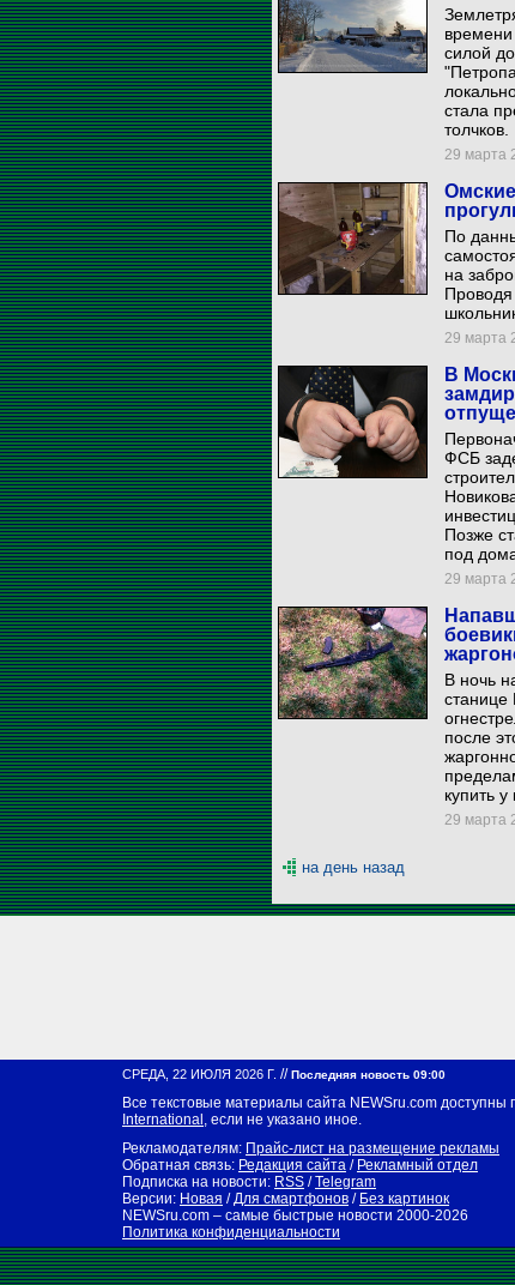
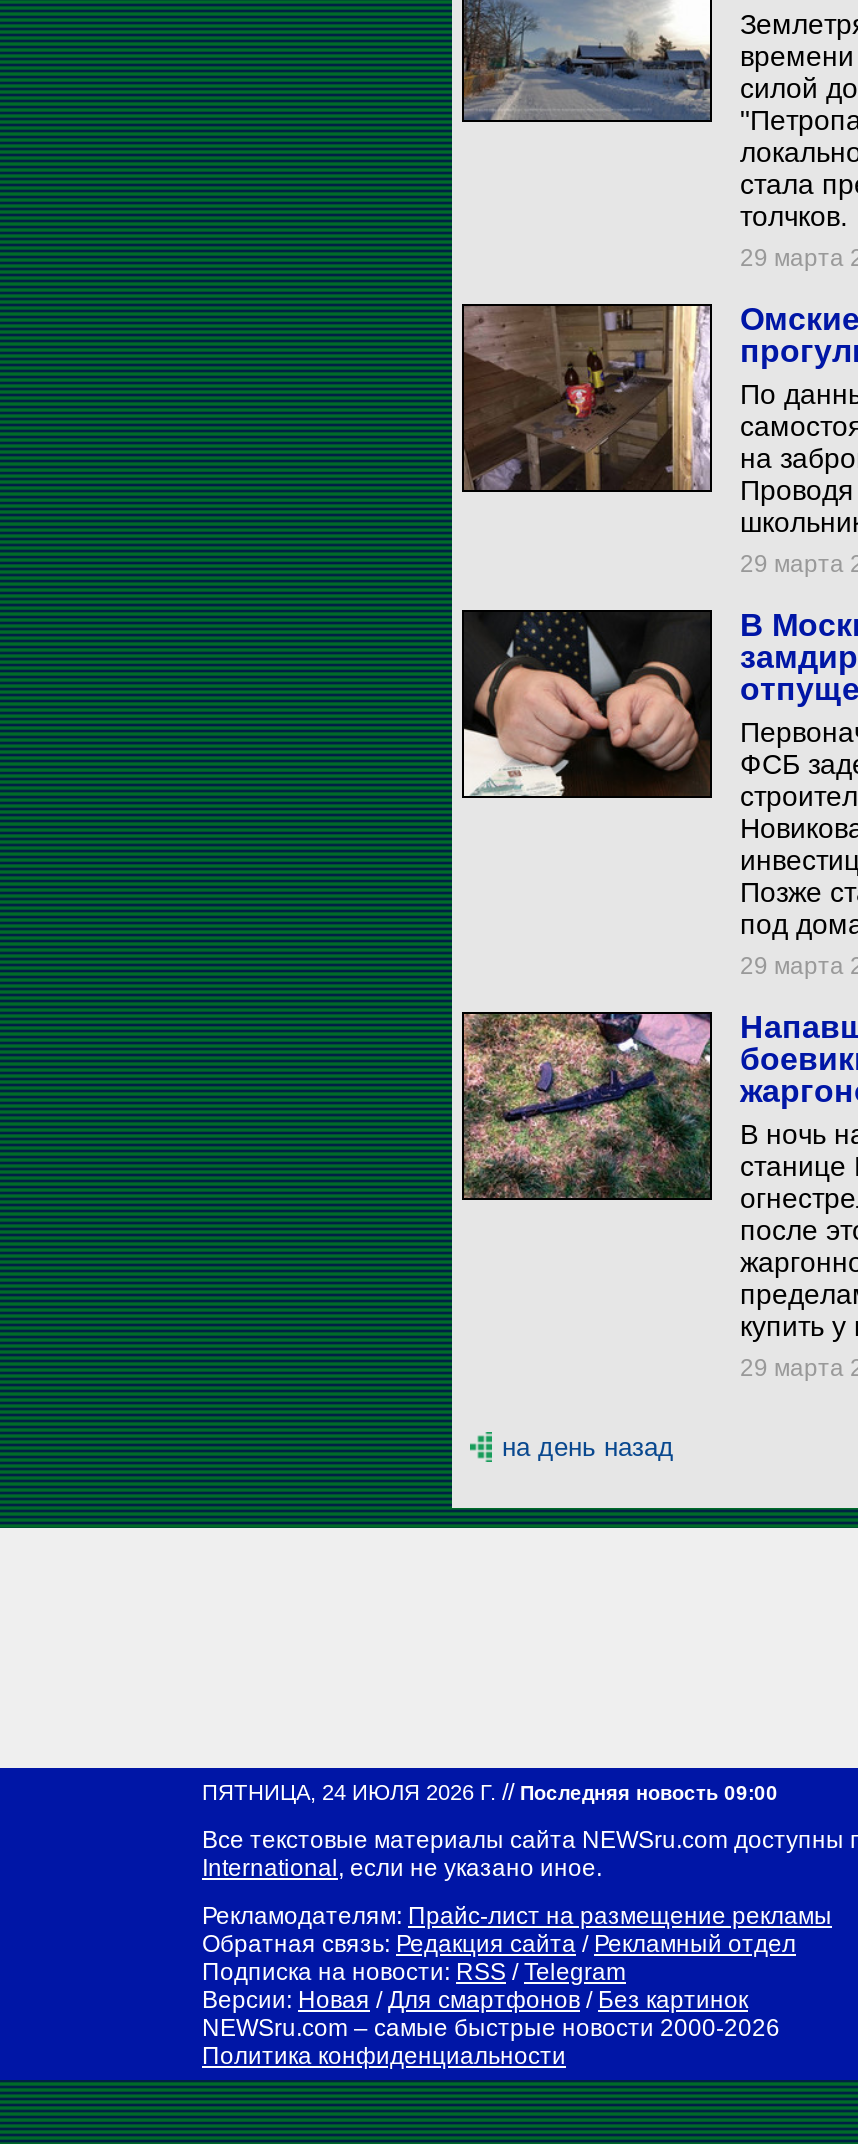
[122,1066,446,1082] СРЕДА, 22 ИЮЛЯ 2026 Г. // Последняя новость 09:00 -> [202,1778,778,1806] ПЯТНИЦА, 24 ИЮЛЯ 2026 Г. // Последняя новость 09:00

